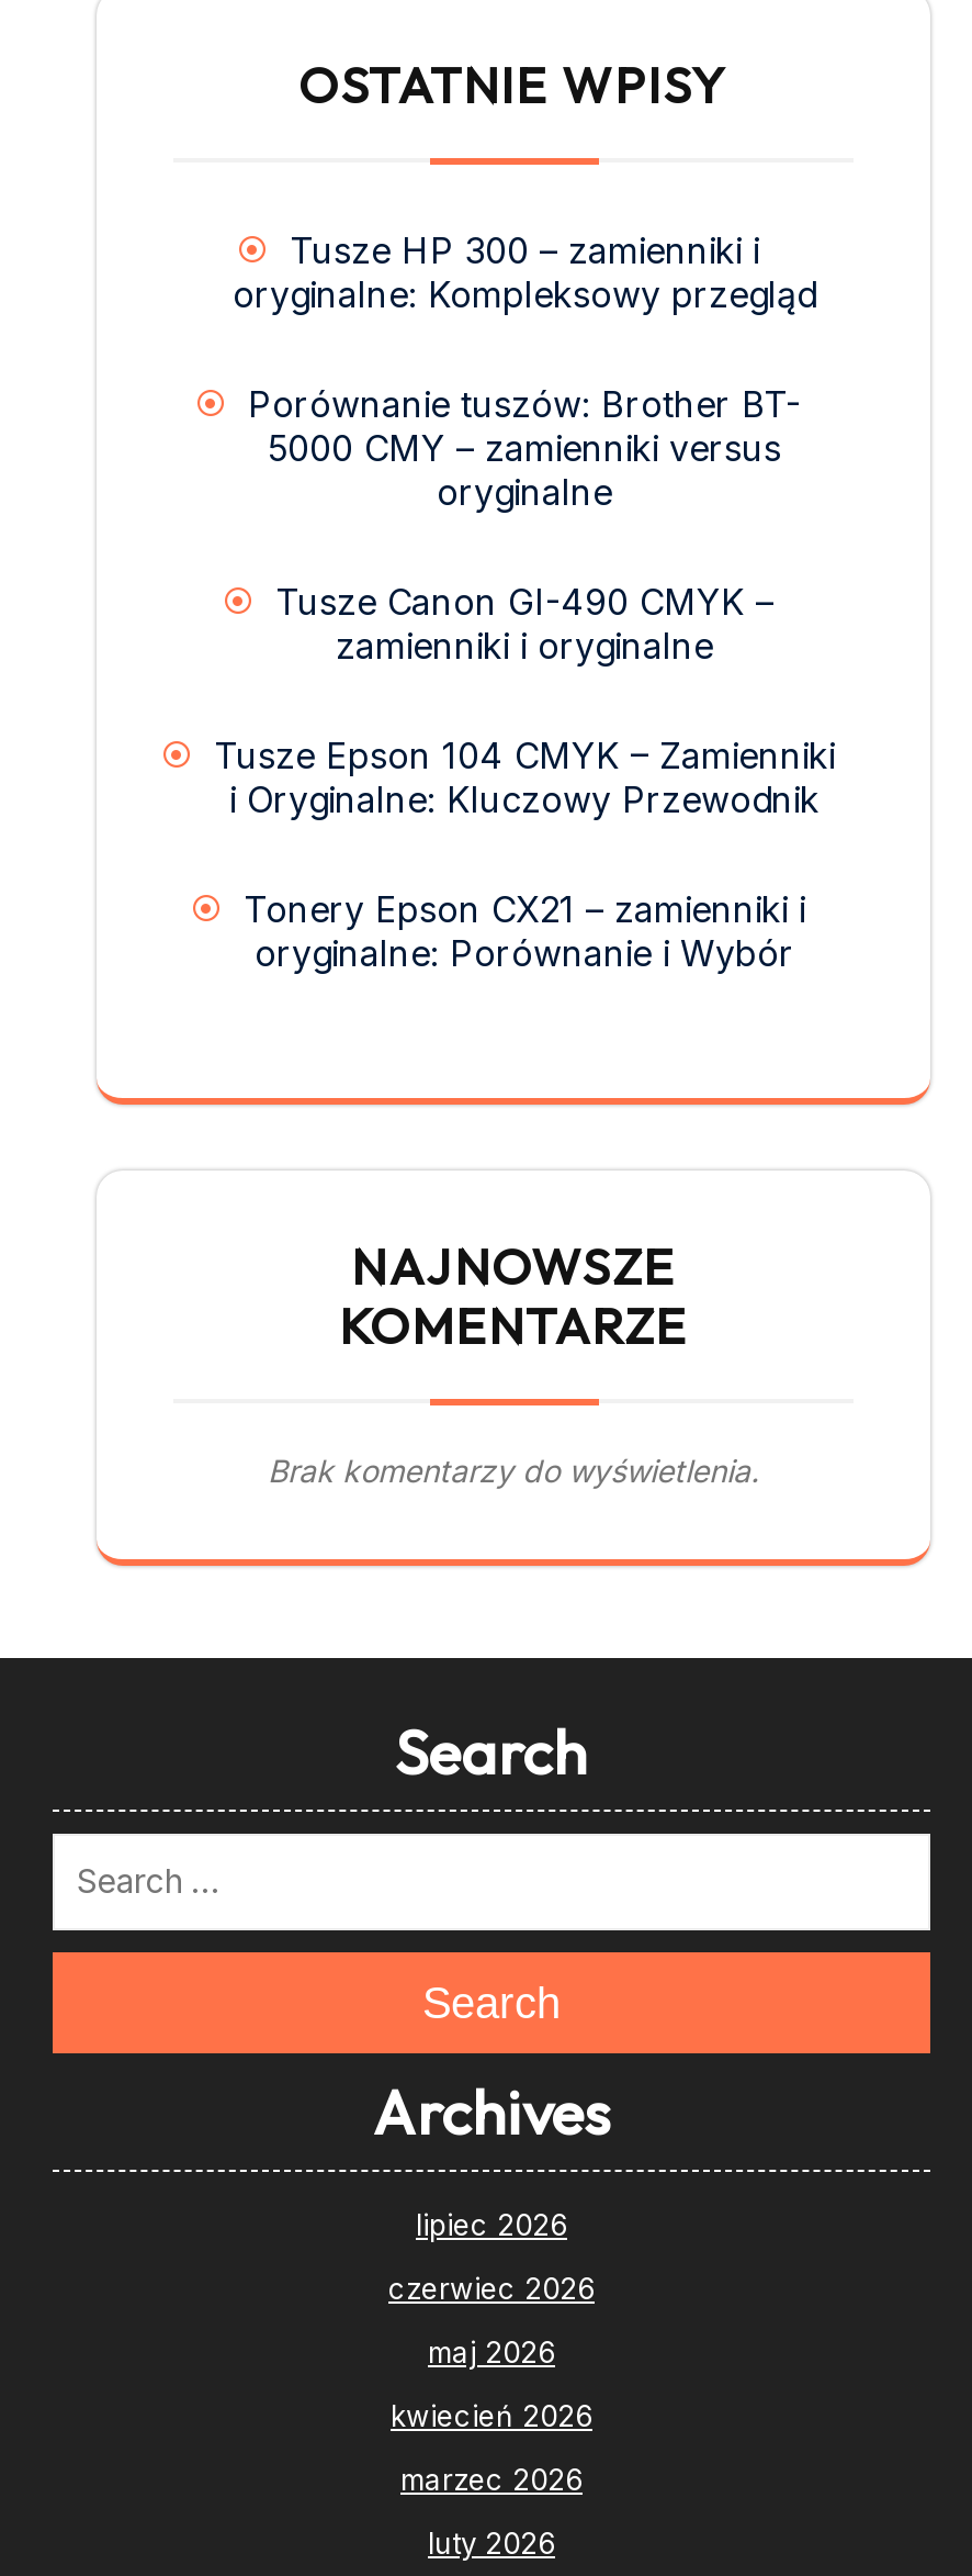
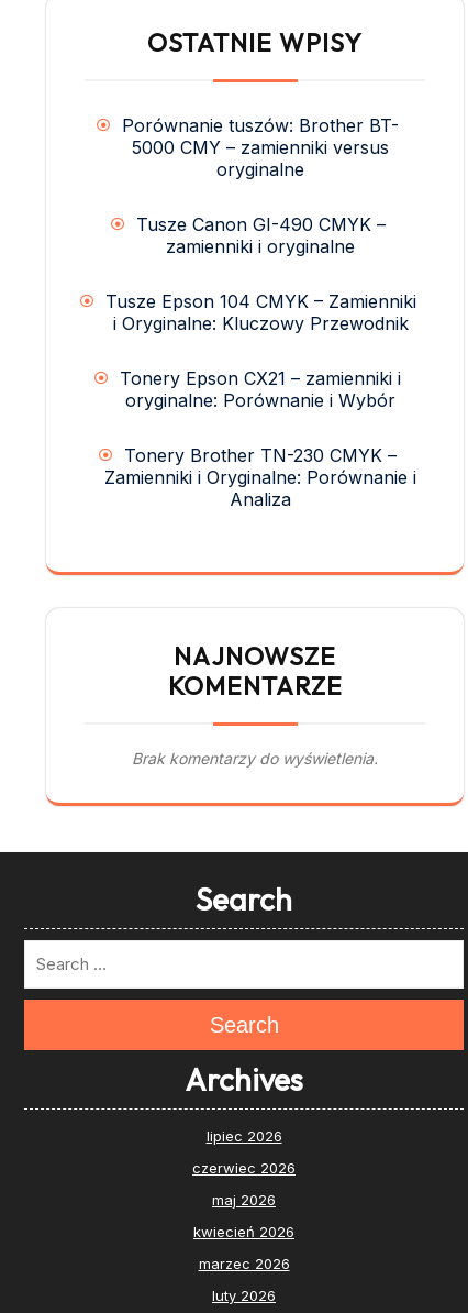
[233,229,816,317] Tusze HP 300 – zamienniki i | oryginalne: Kompleksowy przegląd -> none
moved [214,383,835,976] -> [105,115,416,412]: Porównanie tuszów: Brother BT- | 5000 CMY – zamienniki versus | oryginalne | ... | Tonery Epson CX21 – zamienniki i | oryginalne: Porównanie i Wybór
none -> [104,445,416,511] Tonery Brother TN-230 CMYK – | Zamienniki i Oryginalne: Porównanie i | Analiza

